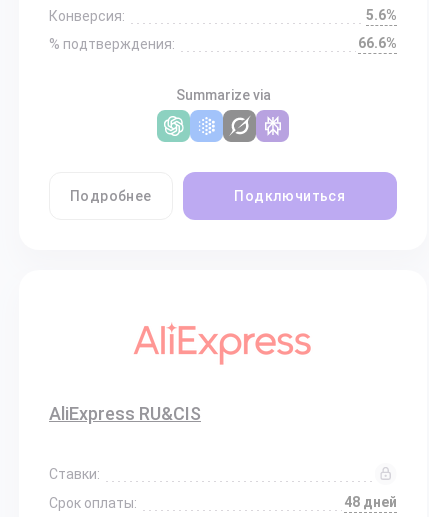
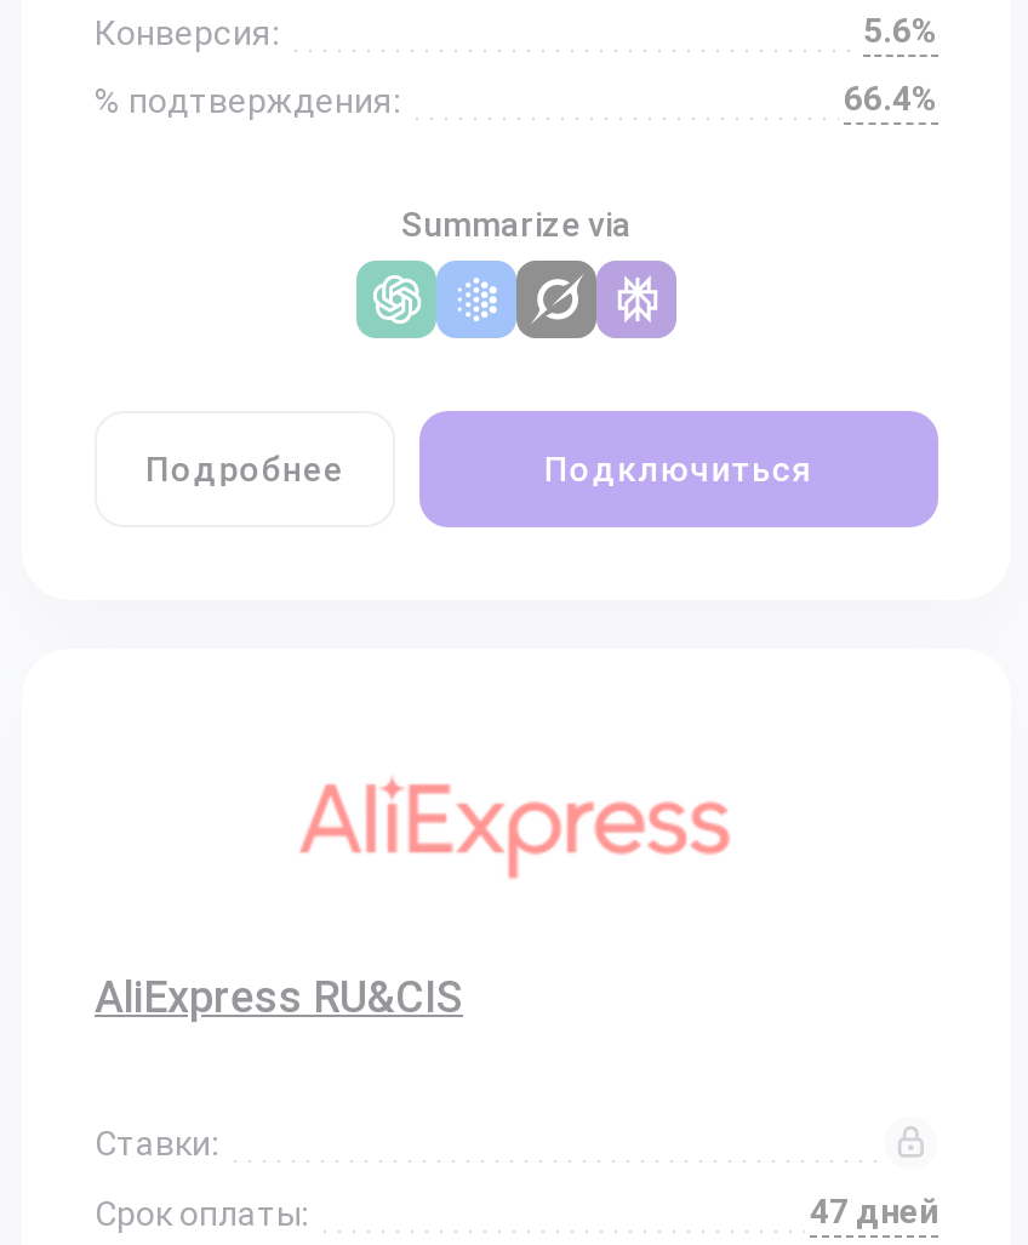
[358,35,397,51] 66.6% -> [844,79,938,118] 66.4%
[344,494,397,510] 48 дней -> [810,1192,938,1230] 47 дней

